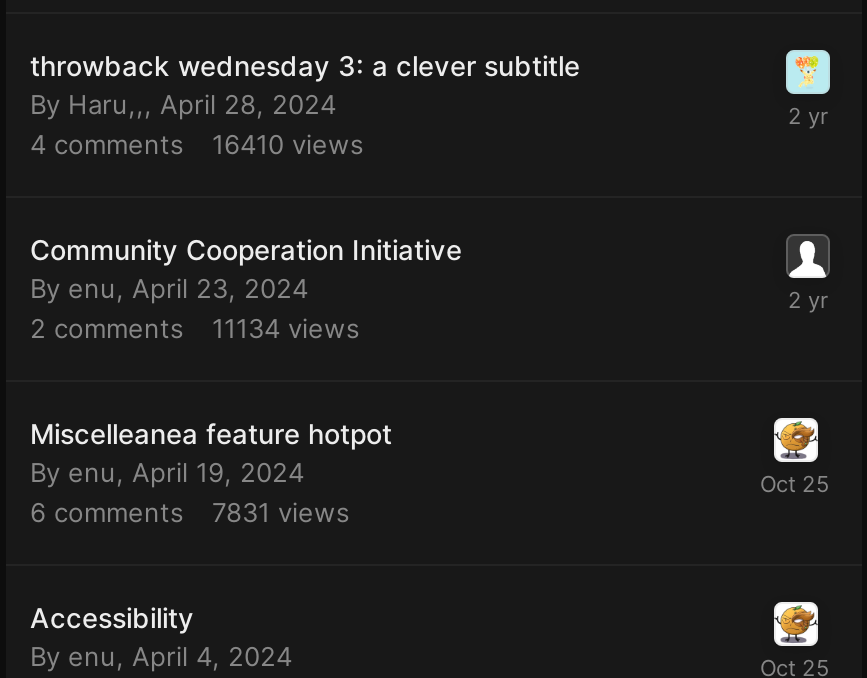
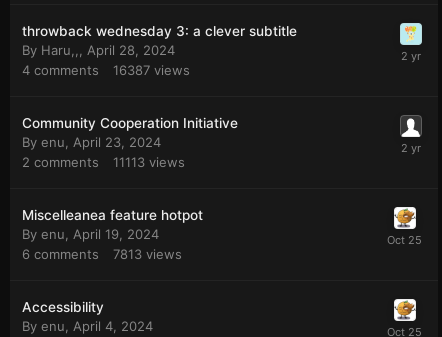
[30,127,364,159] 4 comments 16410 views -> [22,62,190,78] 4 comments 16387 views
[30,311,360,343] 2 comments 11134 views -> [22,154,185,170] 2 comments 11113 views
[30,495,350,527] 6 comments 7831 views -> [22,246,182,262] 6 comments 7813 views

